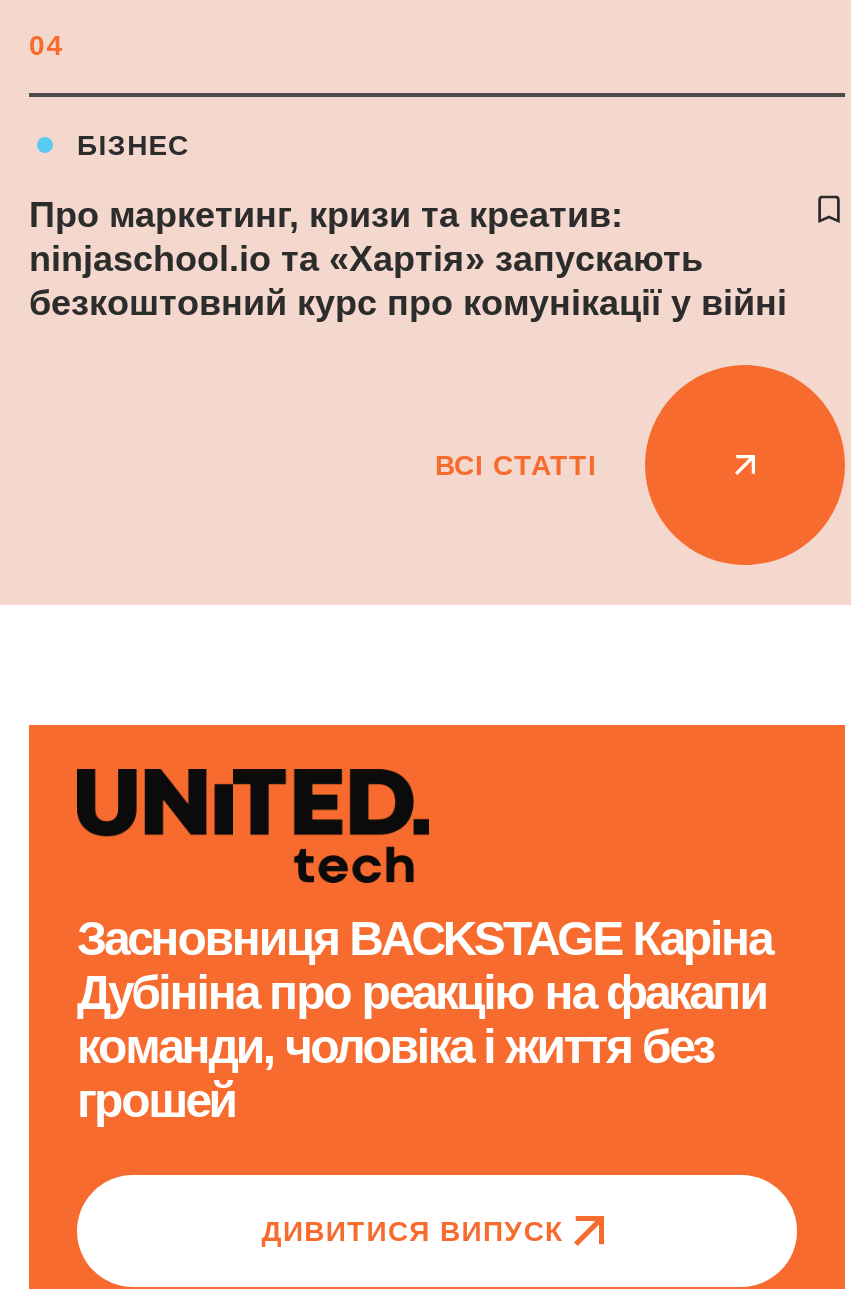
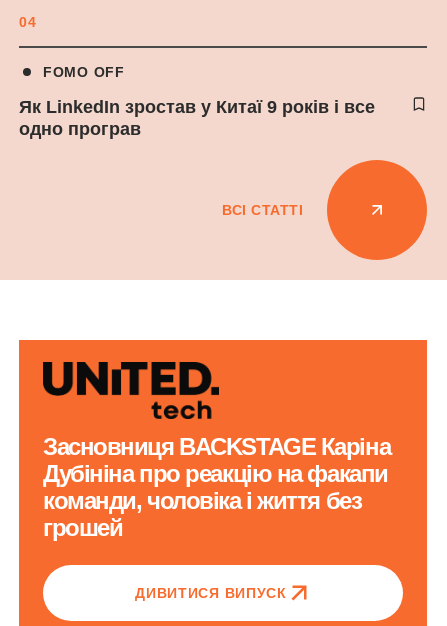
[77,129,189,161] БІЗНЕС -> [43,64,125,80] FOMO OFF
[29,195,787,323] Про маркетинг, кризи та креатив: | ninjaschool.io та «Хартія» запускають | безкоштовний курс про комунікації у війні -> [19,97,375,139] Як LinkedIn зростав у Китаї 9 років і все | одно програв

